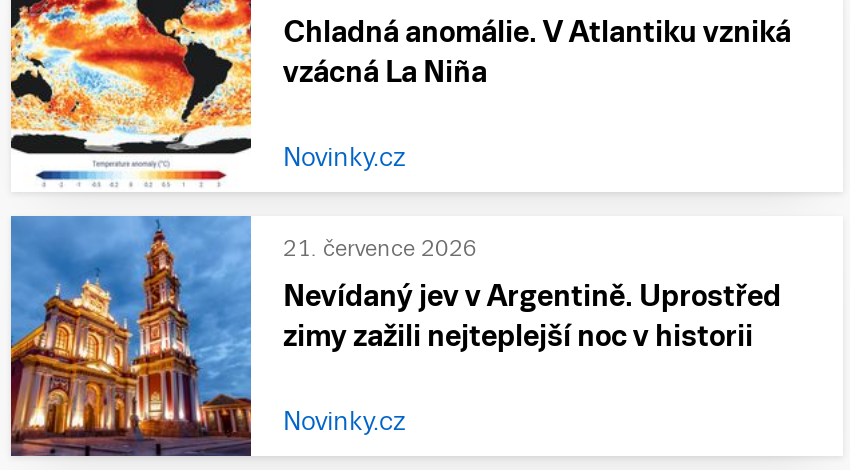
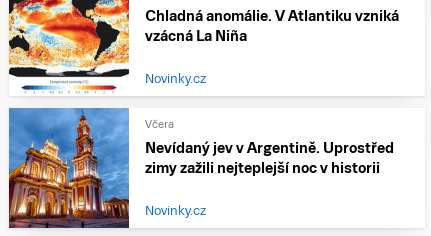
[283,236,477,260] 21. července 2026 -> [145,118,174,130] Včera

